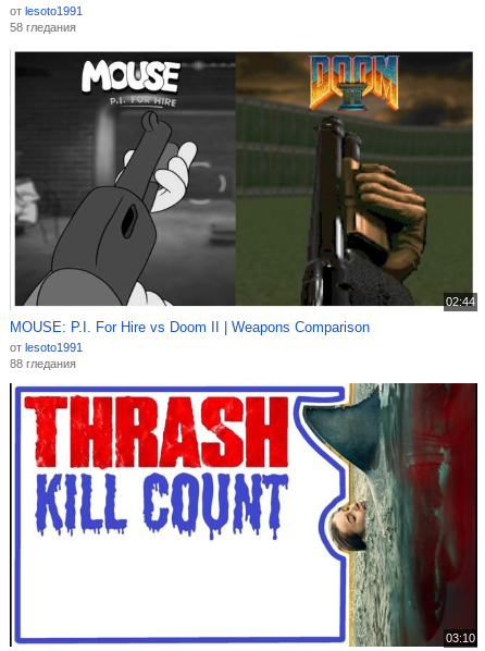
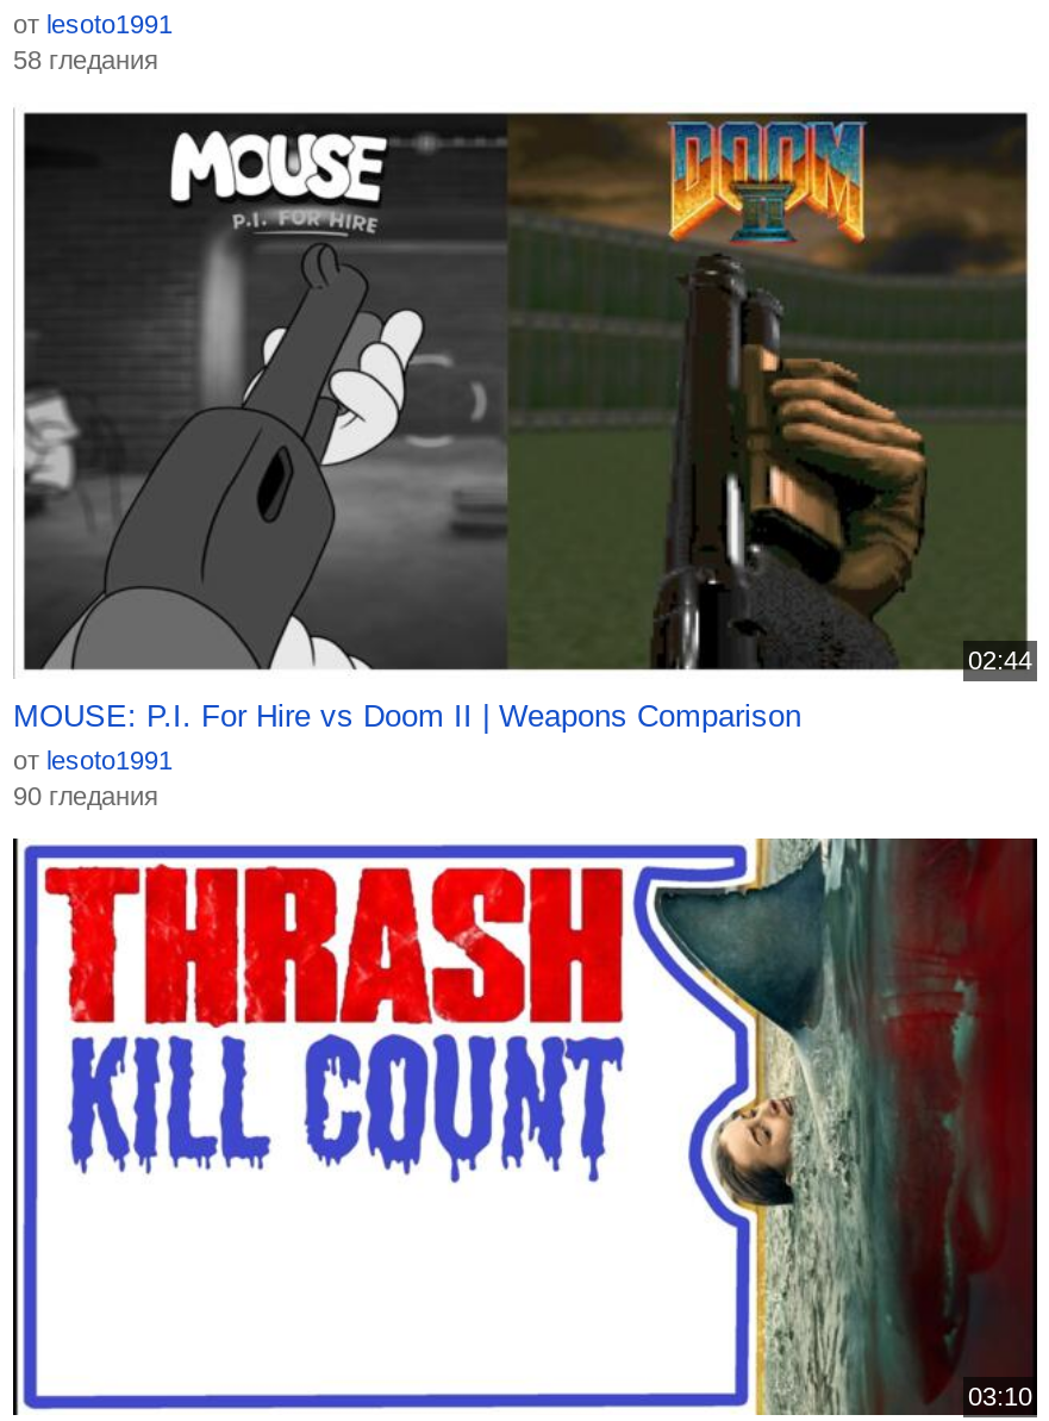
[10,357,76,370] 88 гледания -> [13,782,158,810] 90 гледания

